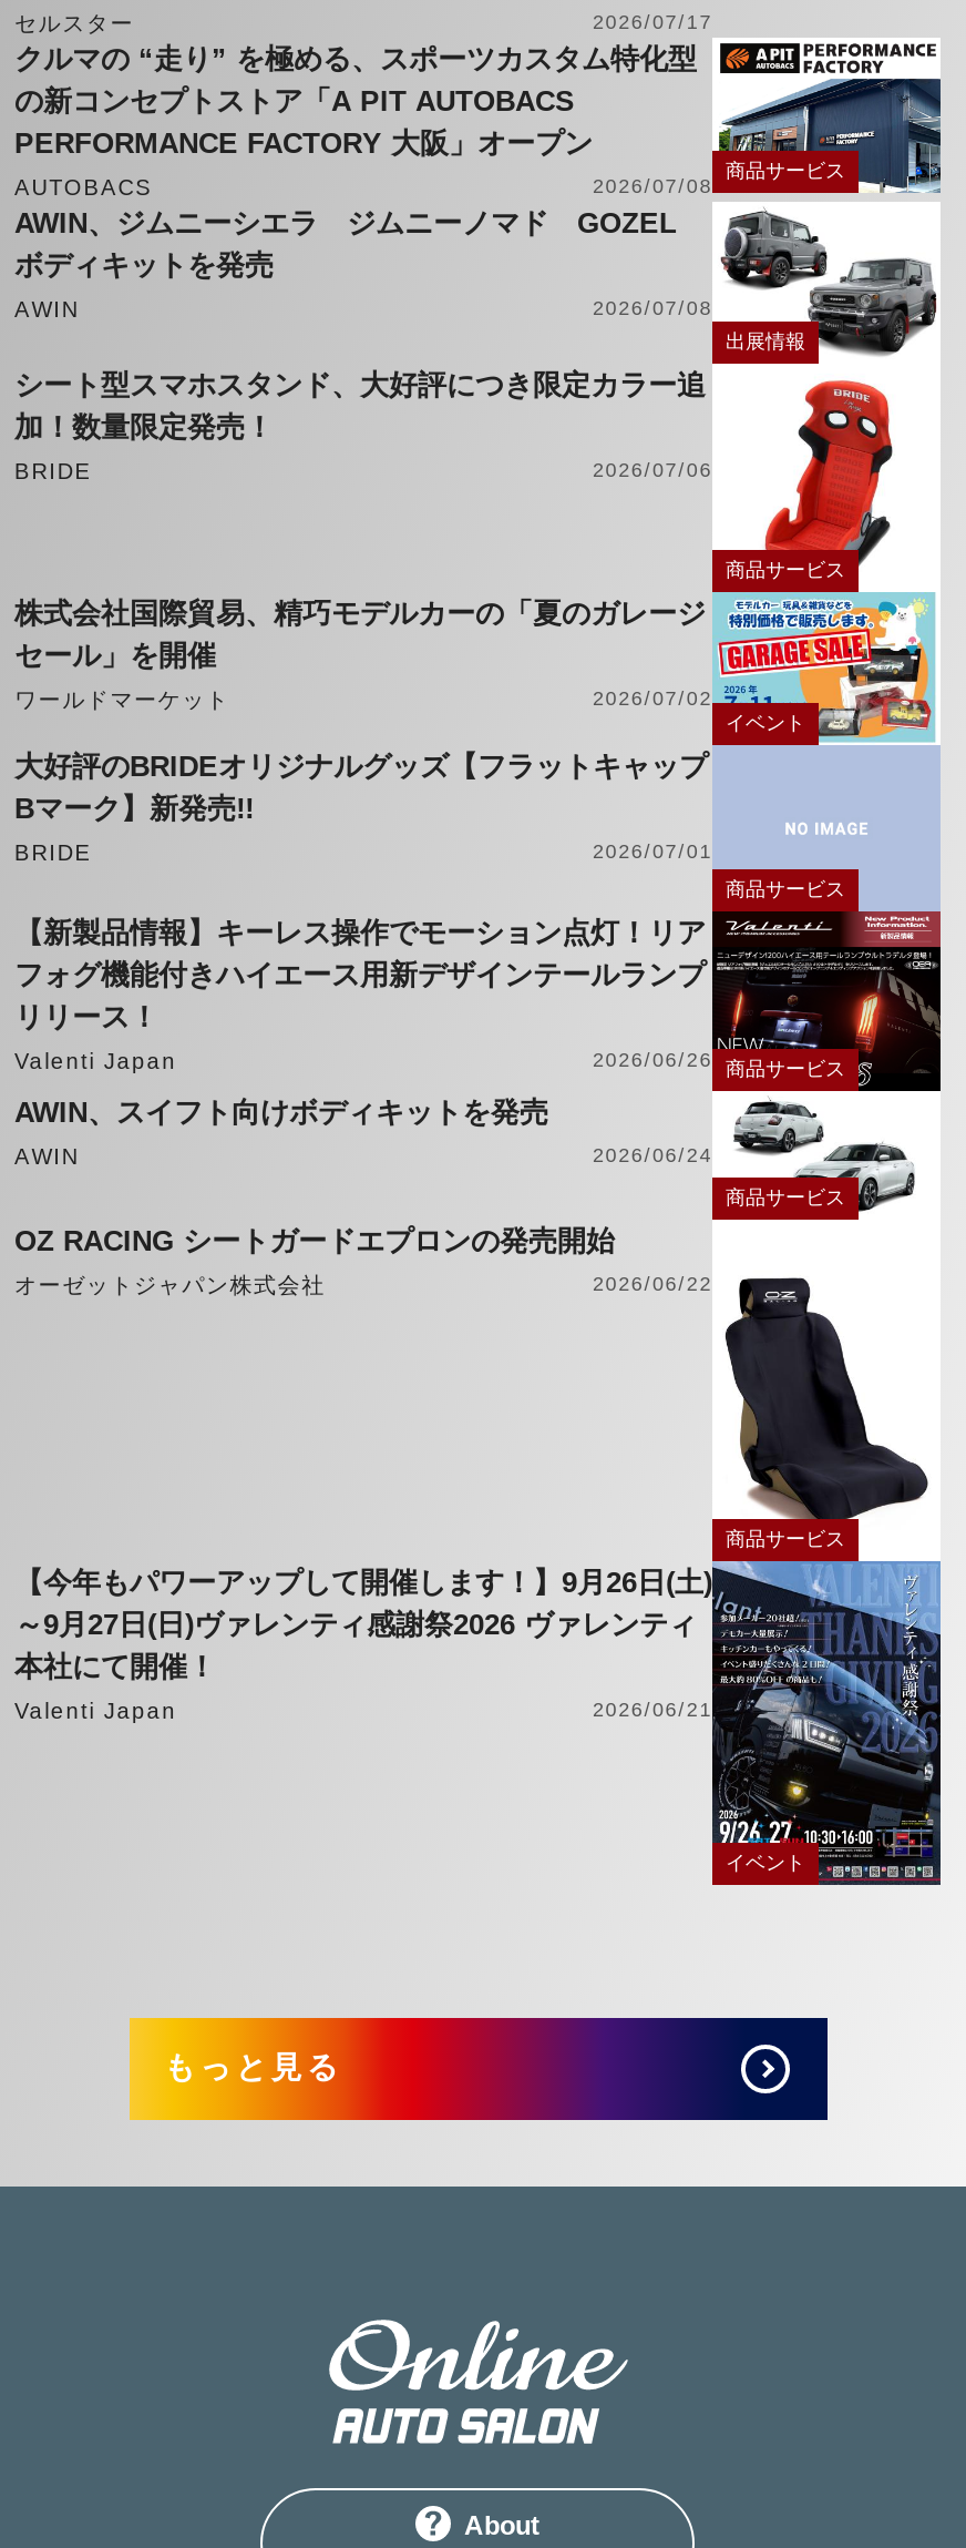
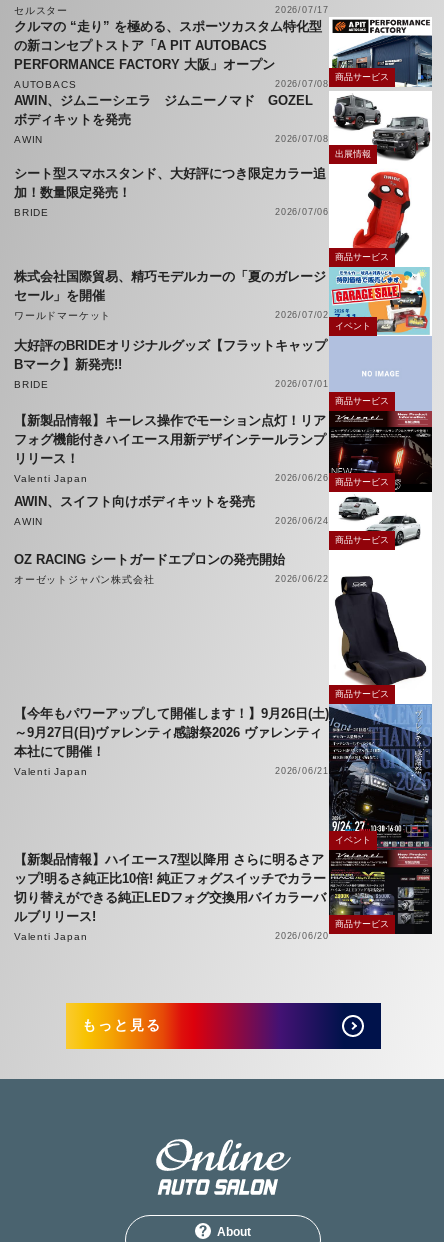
none -> [14,852,329,942] 【新製品情報】ハイエース7型以降用 さらに明るさア | ップ!明るさ純正比10倍! 純正フォグスイッチでカラー | 切り替えができる純正LEDフォグ交換用バイカラーバ | ルブリリース! | Valenti Japan | 2026/06/20
none -> [335,849,433,943] [image] | 商品サービス

